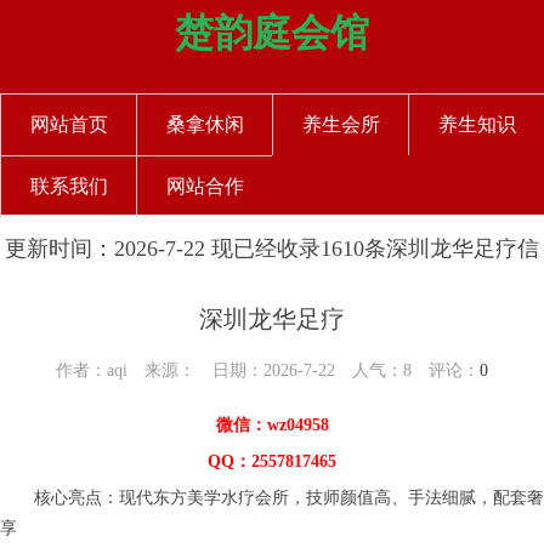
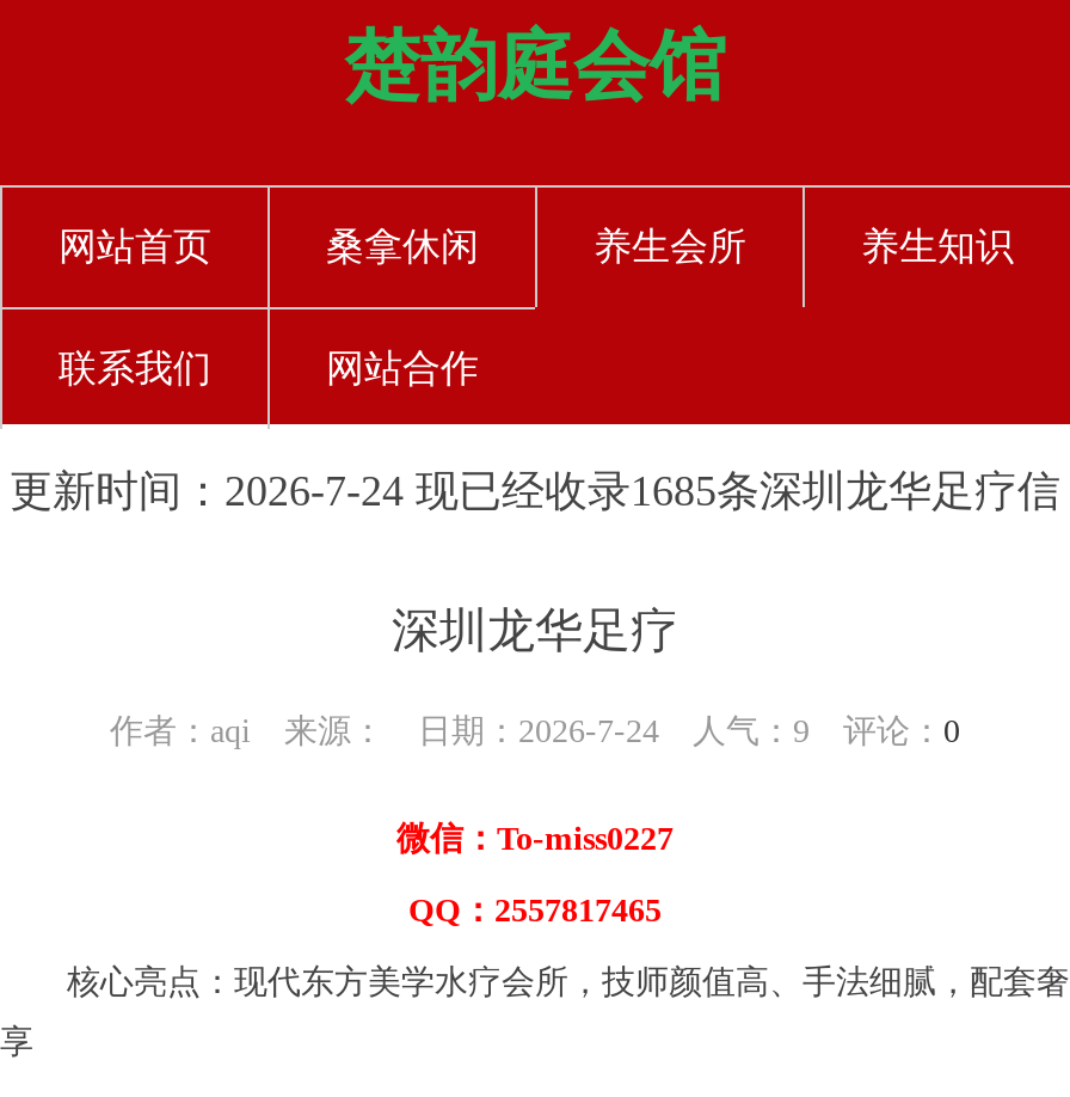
[5,236,539,261] 更新时间：2026-7-22 现已经收录1610条深圳龙华足疗信 -> [10,467,1060,515] 更新时间：2026-7-24 现已经收录1685条深圳龙华足疗信
[56,361,488,380] 作者：aqi 来源： 日期：2026-7-22 人气：8评论：0 -> [110,713,960,749] 作者：aqi 来源： 日期：2026-7-24 人气：9评论：0
[216,416,328,434] 微信：wz04958 -> [396,821,674,857] 微信：To-miss0227

